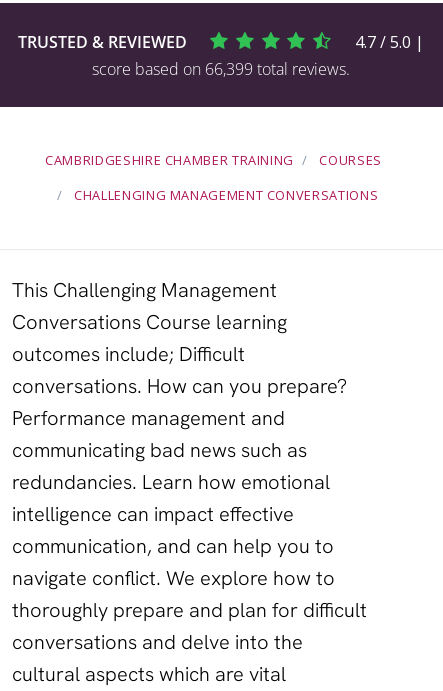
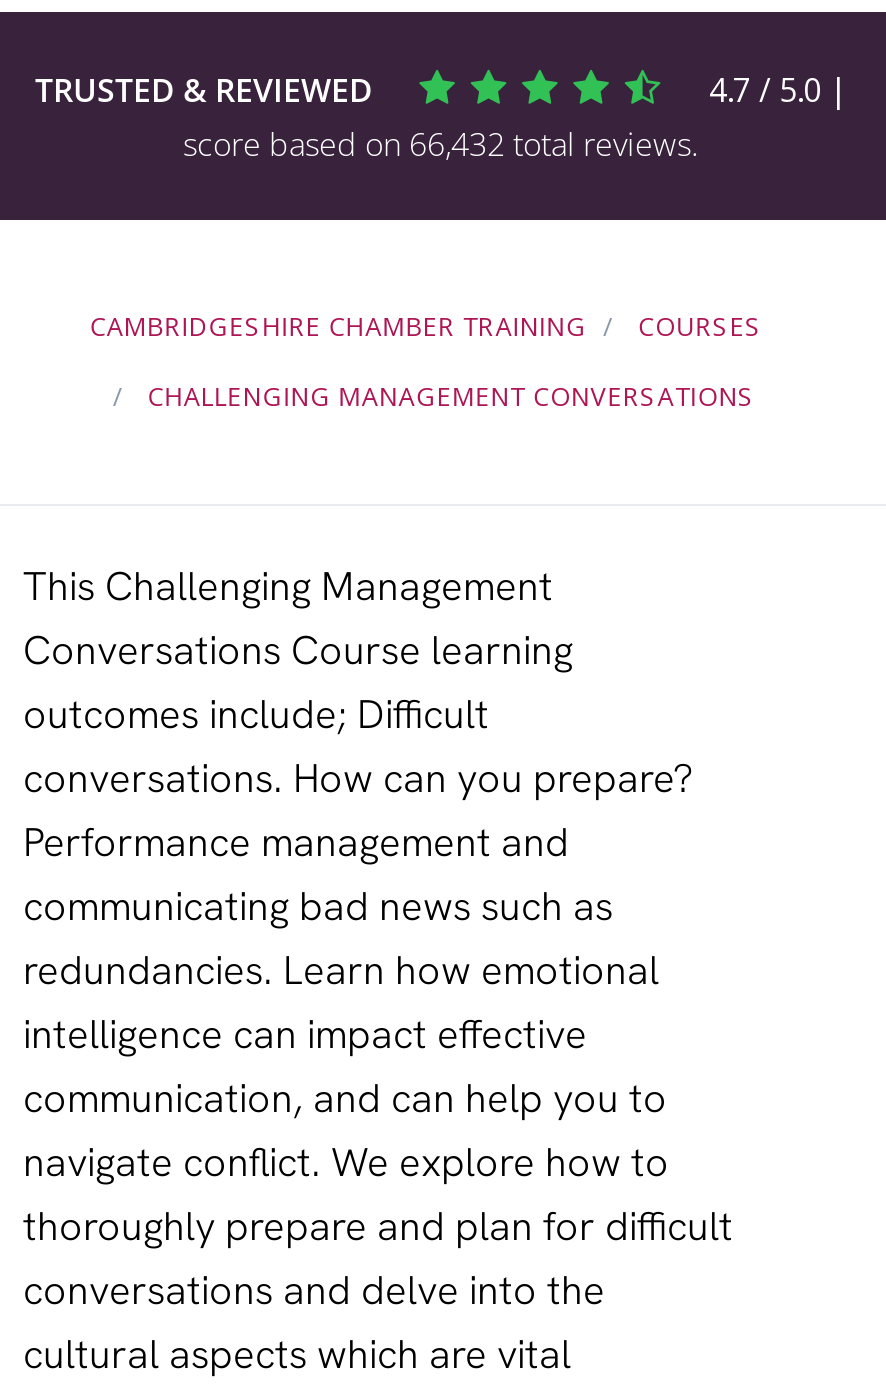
[92,58,350,80] score based on 66,399 total reviews. -> [183,122,699,166] score based on 66,432 total reviews.

